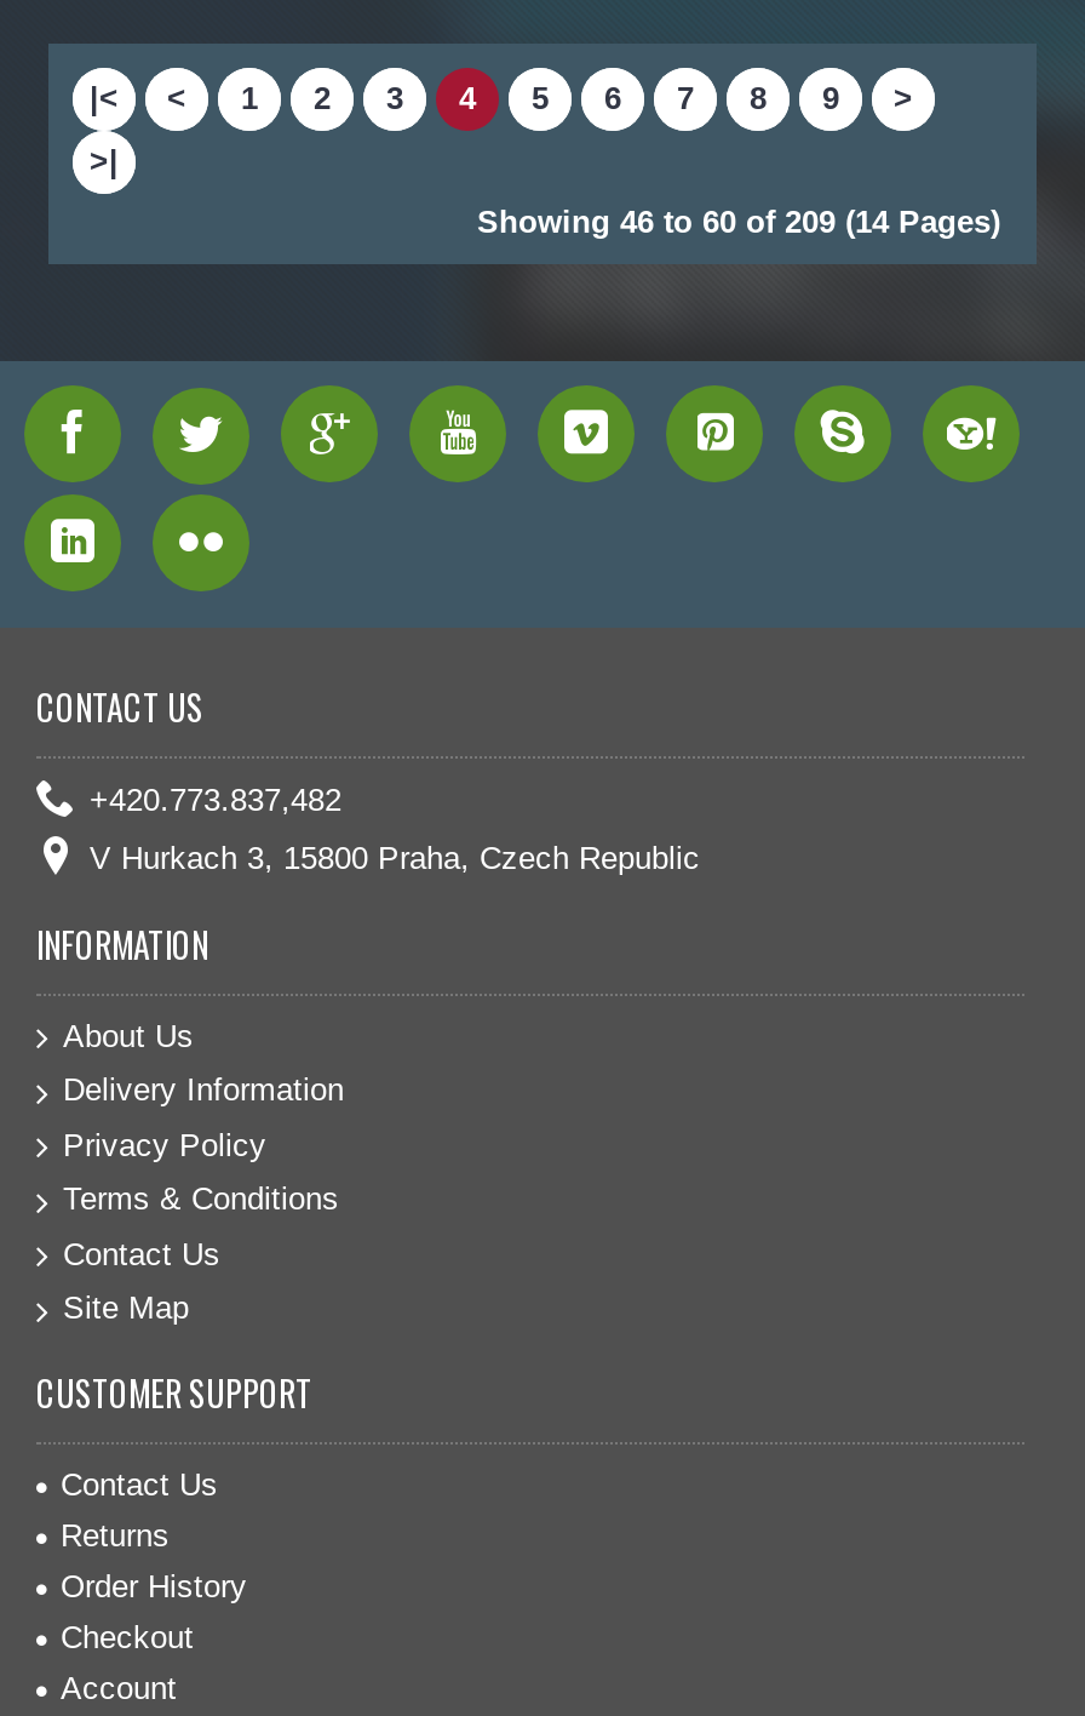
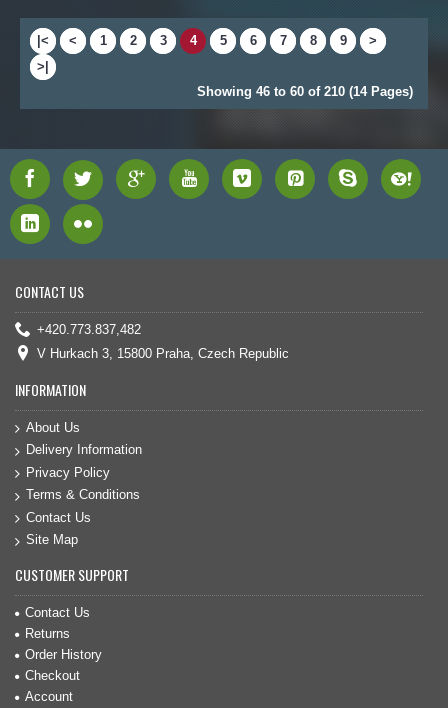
[477,203,1000,239] Showing 46 to 60 of 209 (14 Pages) -> [197,84,413,99] Showing 46 to 60 of 210 (14 Pages)

